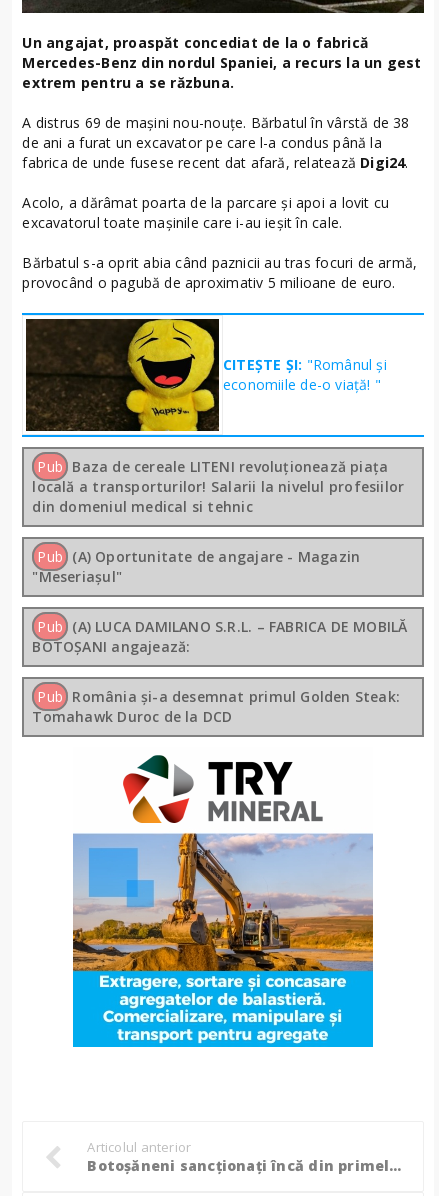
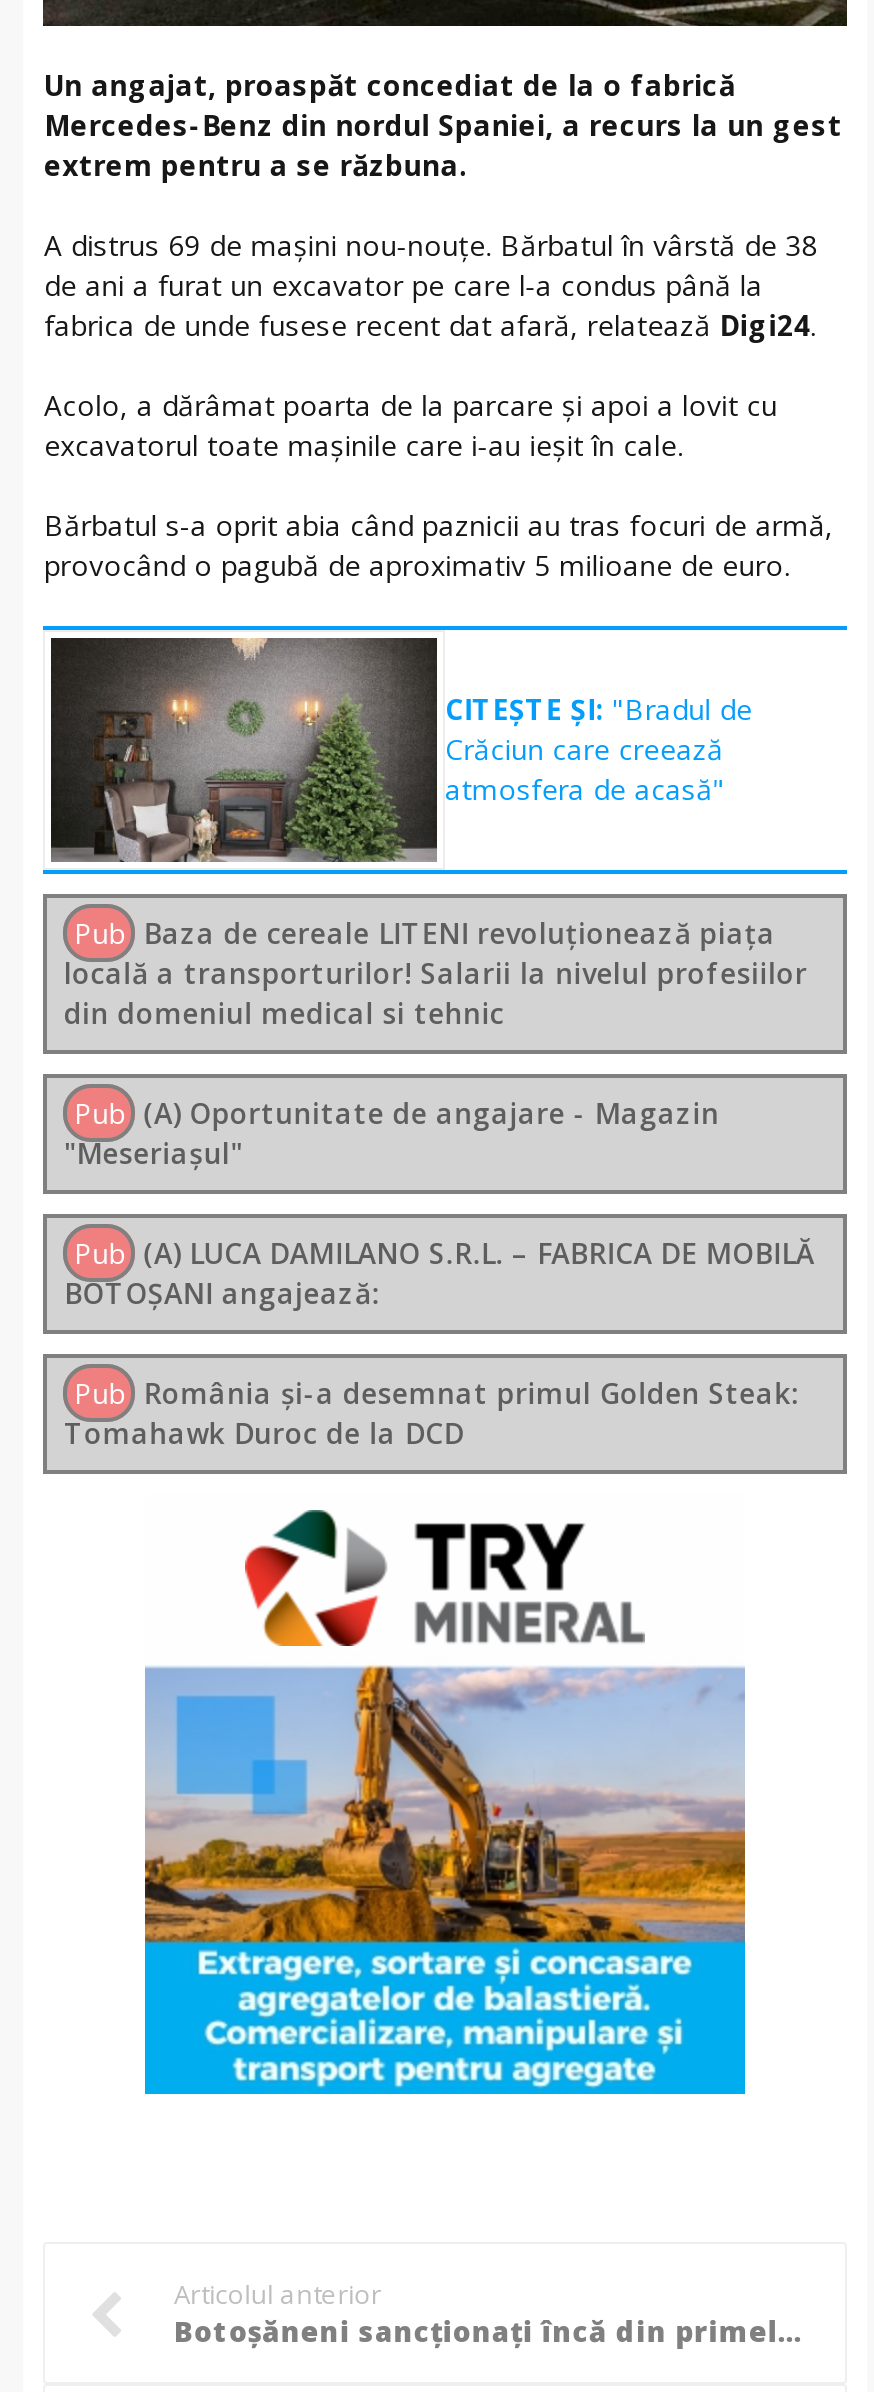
[27,318,387,432] [image] | CITEȘTE ȘI: "Românul și | economiile de-o viață! " -> [51,638,752,864] [image] | CITEȘTE ȘI: "Bradul de | Crăciun care creează | atmosfera de acasă"

